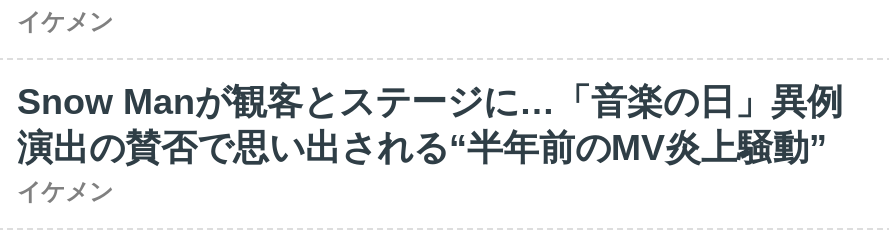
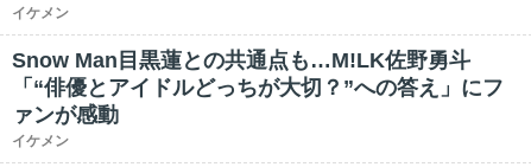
[17,82,843,168] Snow Manが観客とステージに…「音楽の日」異例 | 演出の賛否で思い出される“半年前のMV炎上騒動” -> [12,49,504,127] Snow Man目黒蓮との共通点も…M!LK佐野勇斗 | 「“俳優とアイドルどっちが大切？”への答え」にフ | ァンが感動

